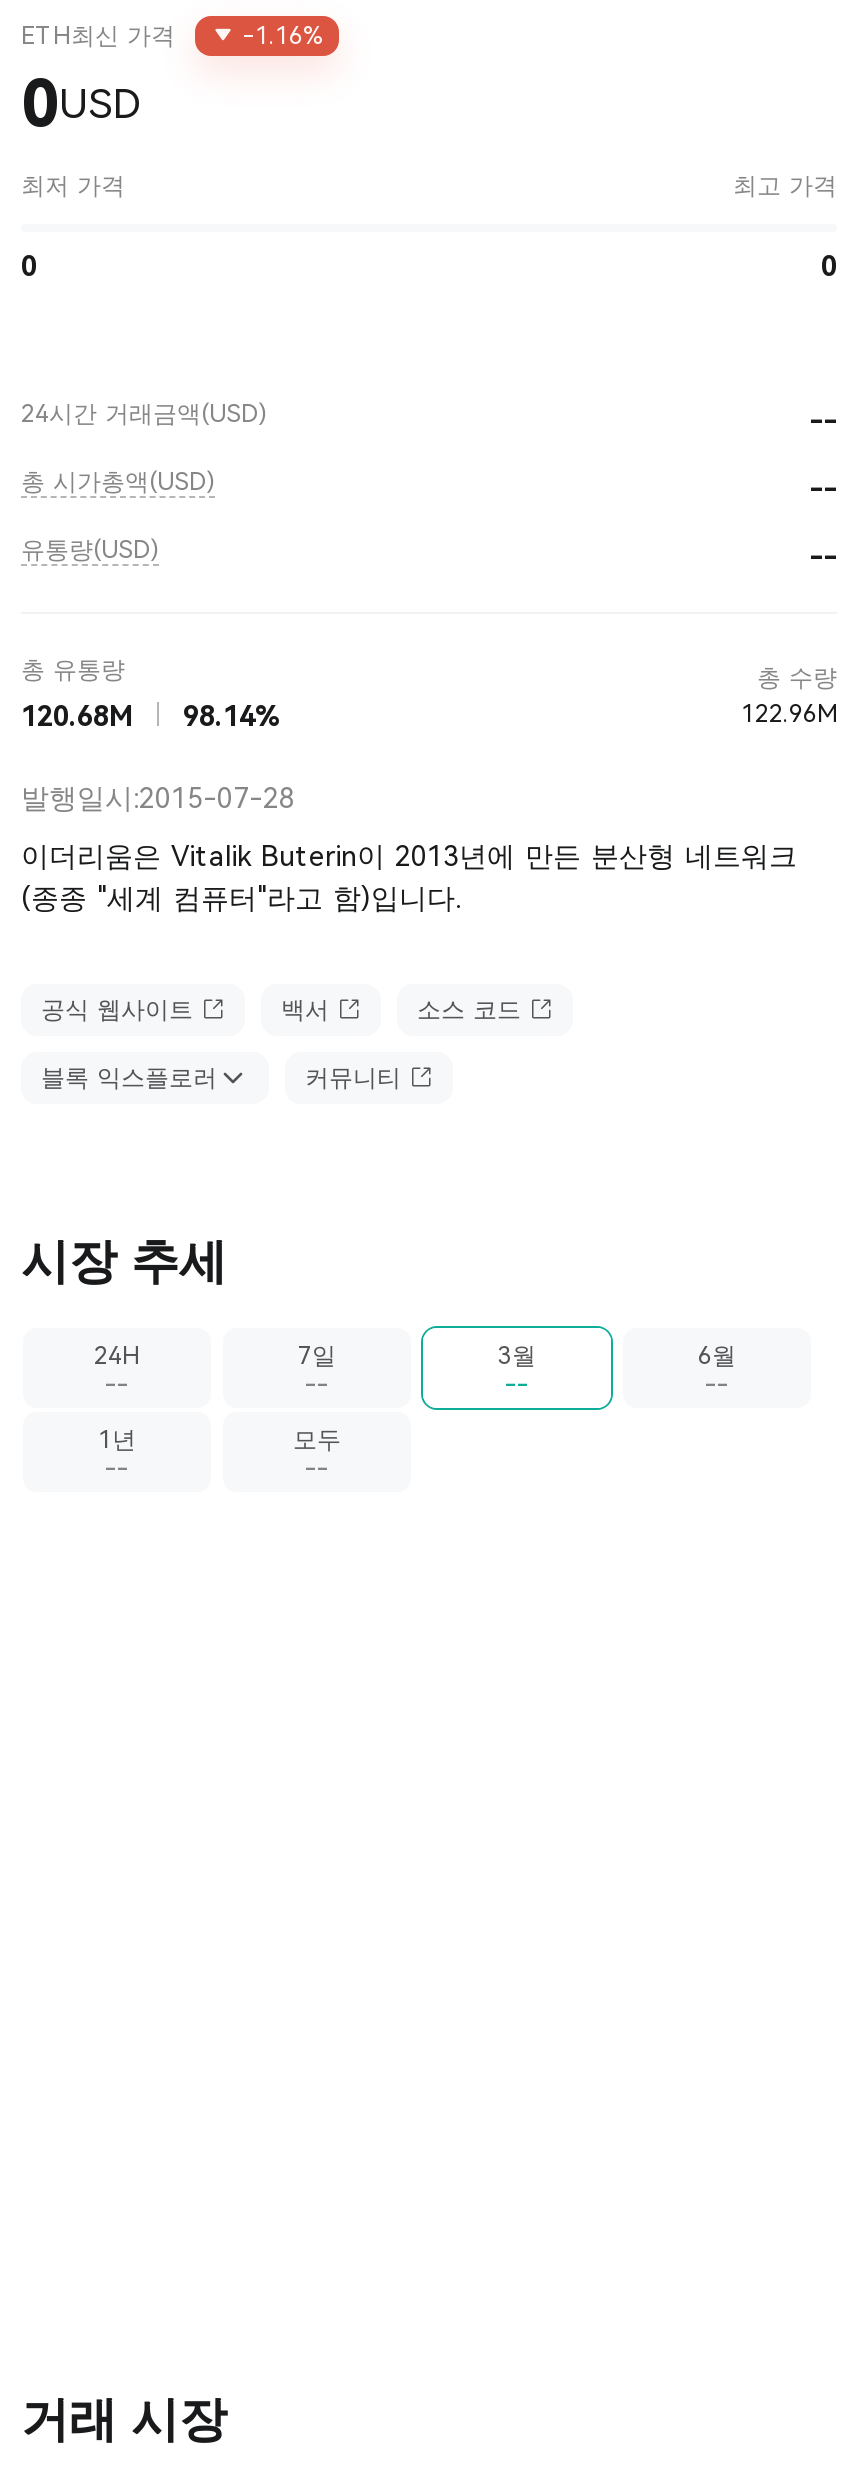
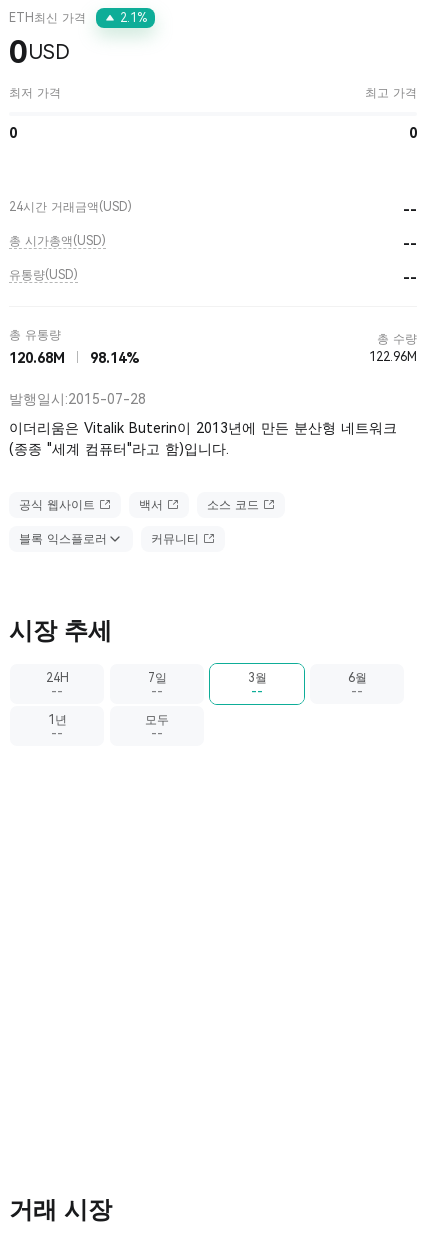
[243,22,323,50] -1.16% -> [120,11,147,25] 2.1%

